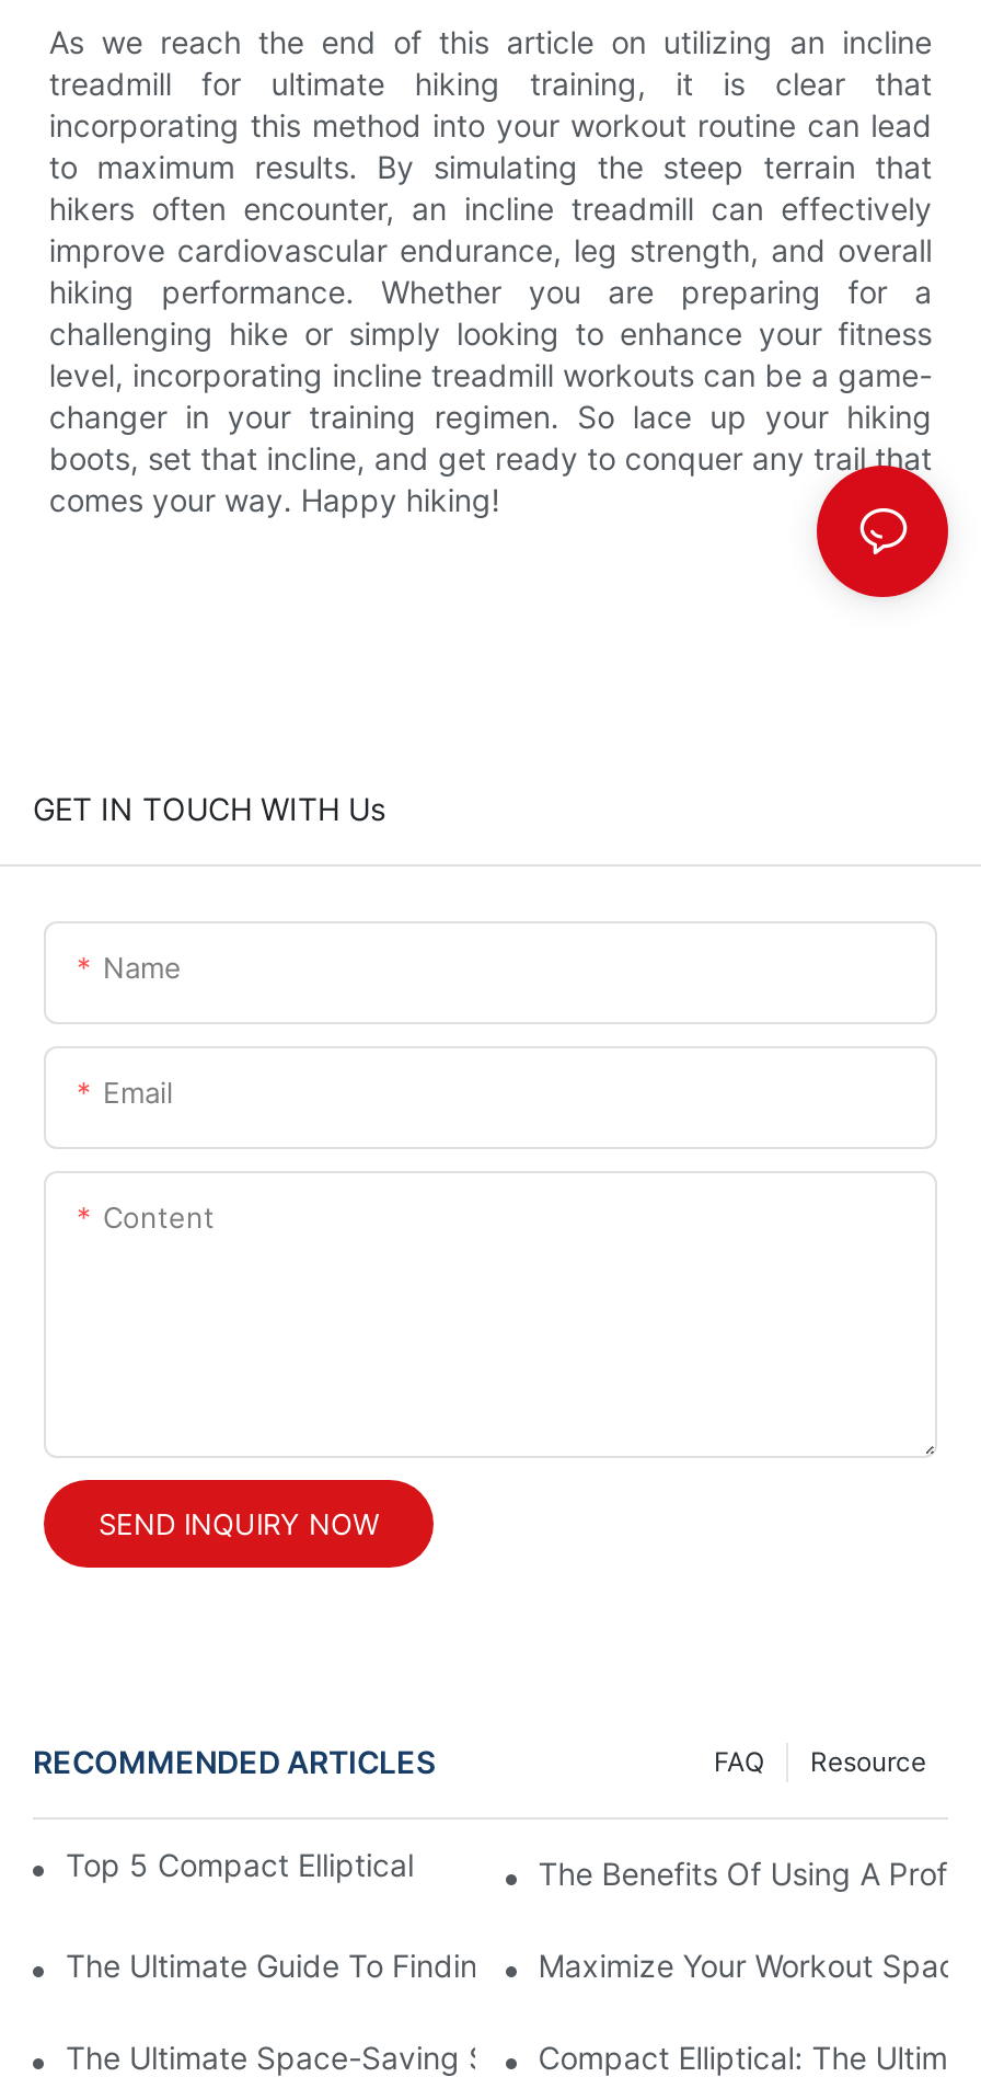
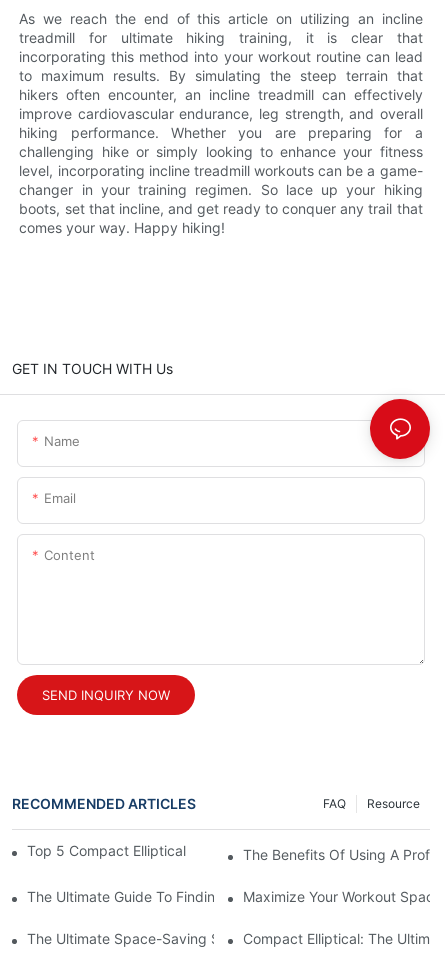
[815,481,950,601] [image] -> none
none -> [369,398,431,461] [image]

